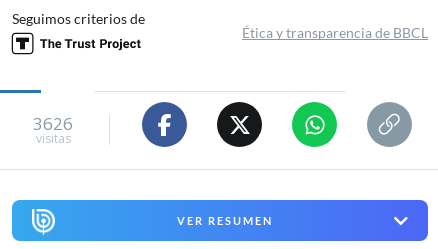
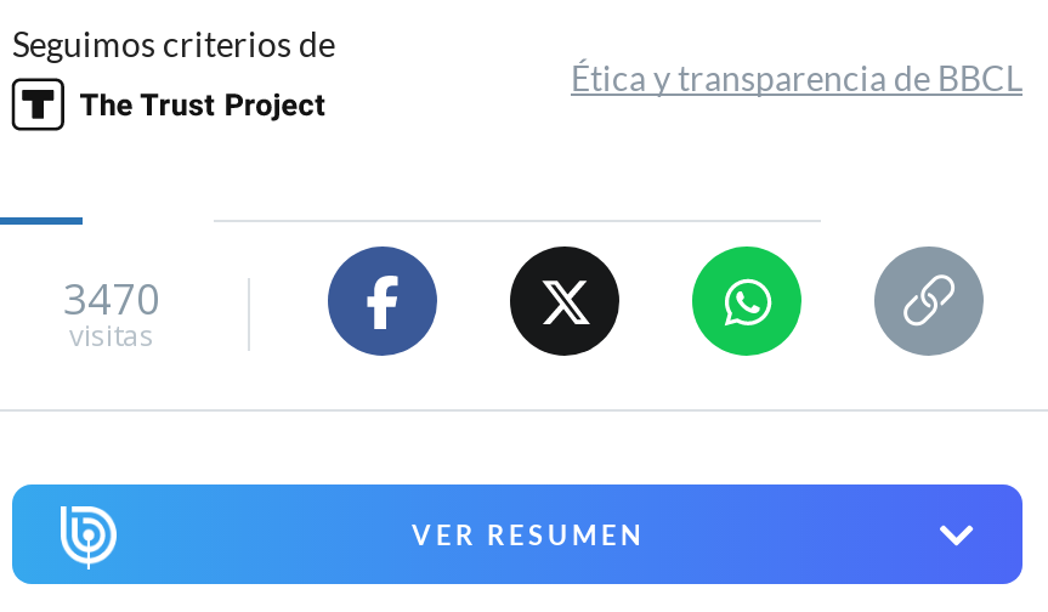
[33,112,73,135] 3626 -> [63,271,160,327] 3470

